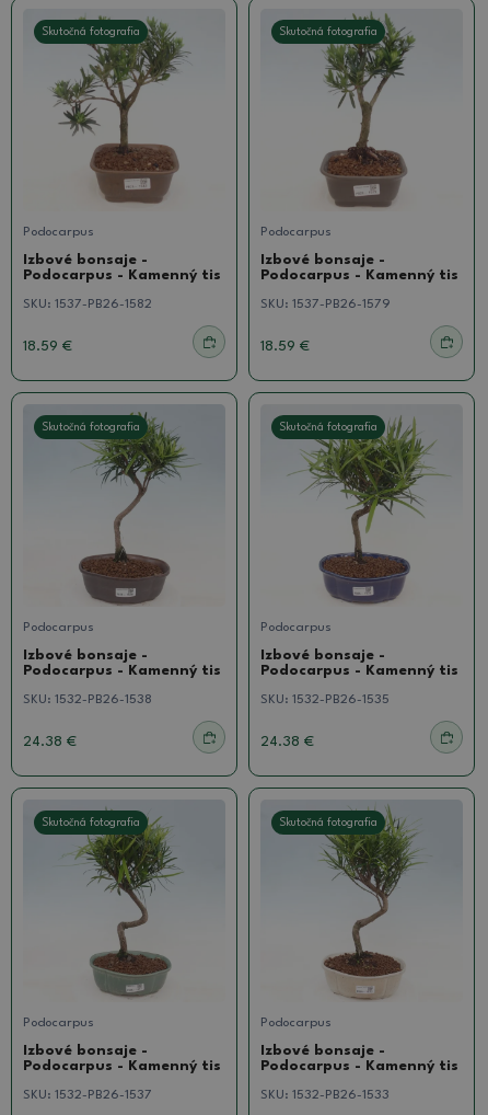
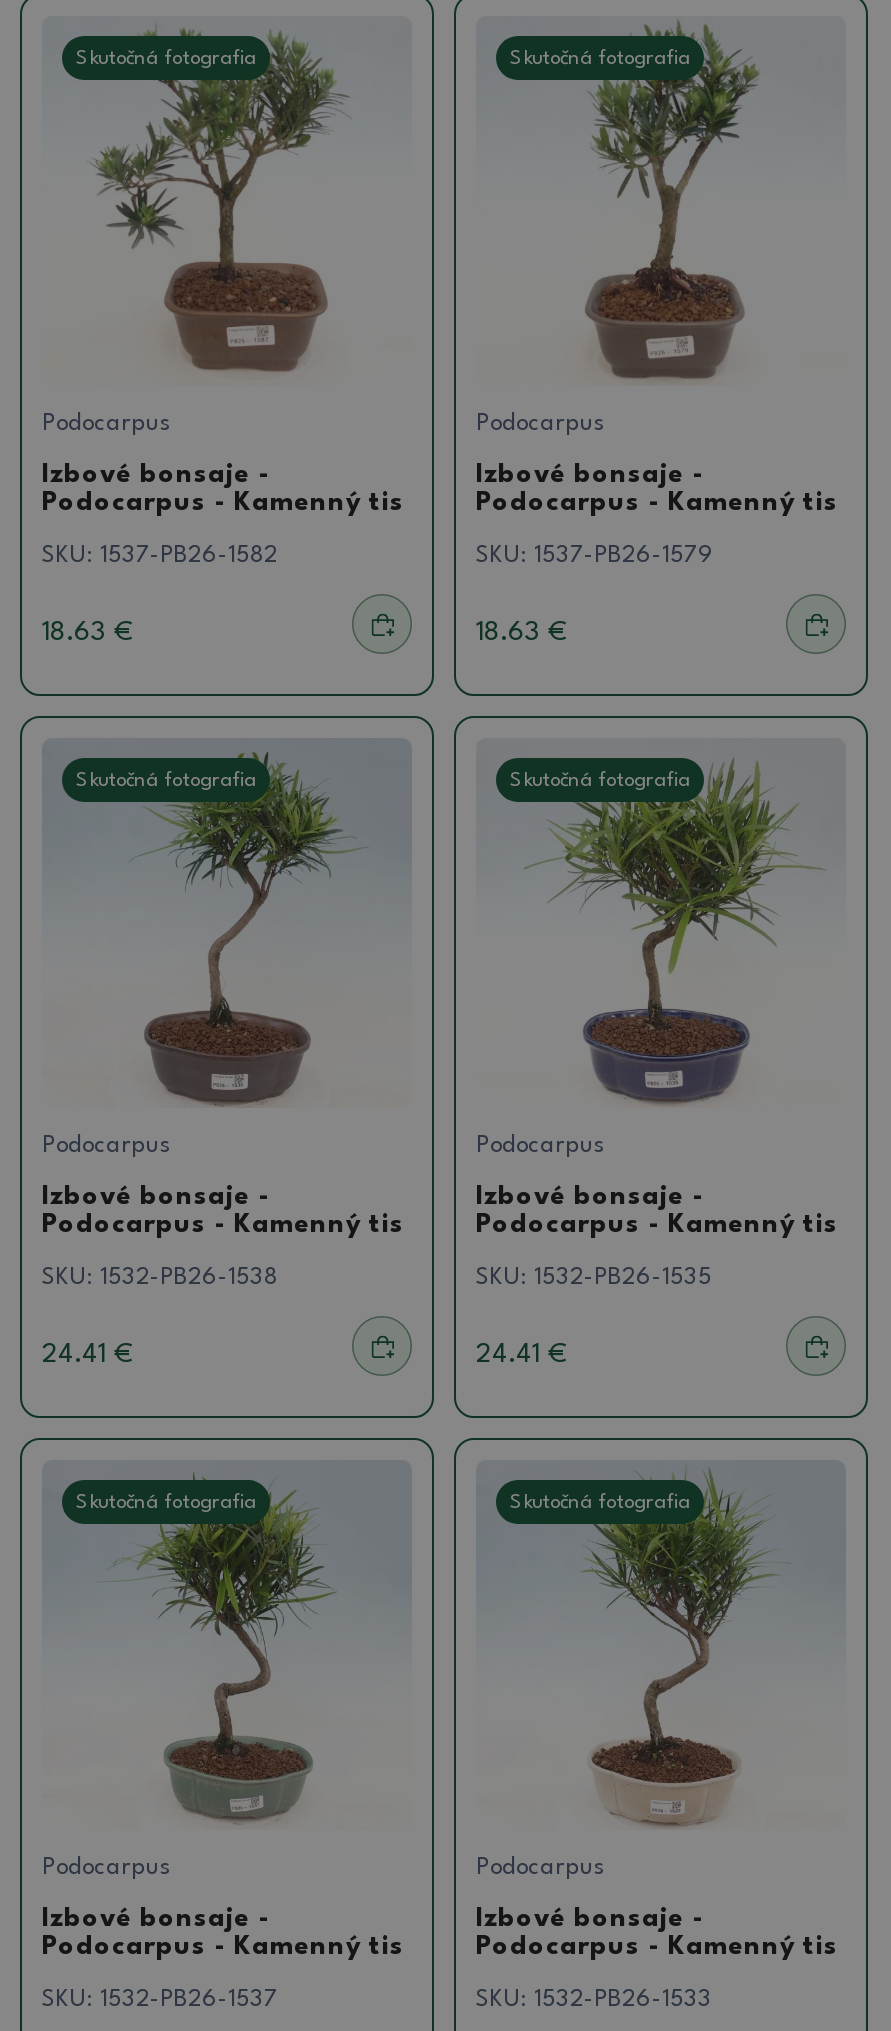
[23,340,72,354] 18.59 € -> [42,621,132,647] 18.63 €
[260,340,310,354] 18.59 € -> [476,621,566,647] 18.63 €
[23,735,77,750] 24.38 € -> [42,1343,132,1369] 24.41 €
[260,735,314,750] 24.38 € -> [476,1343,566,1369] 24.41 €

